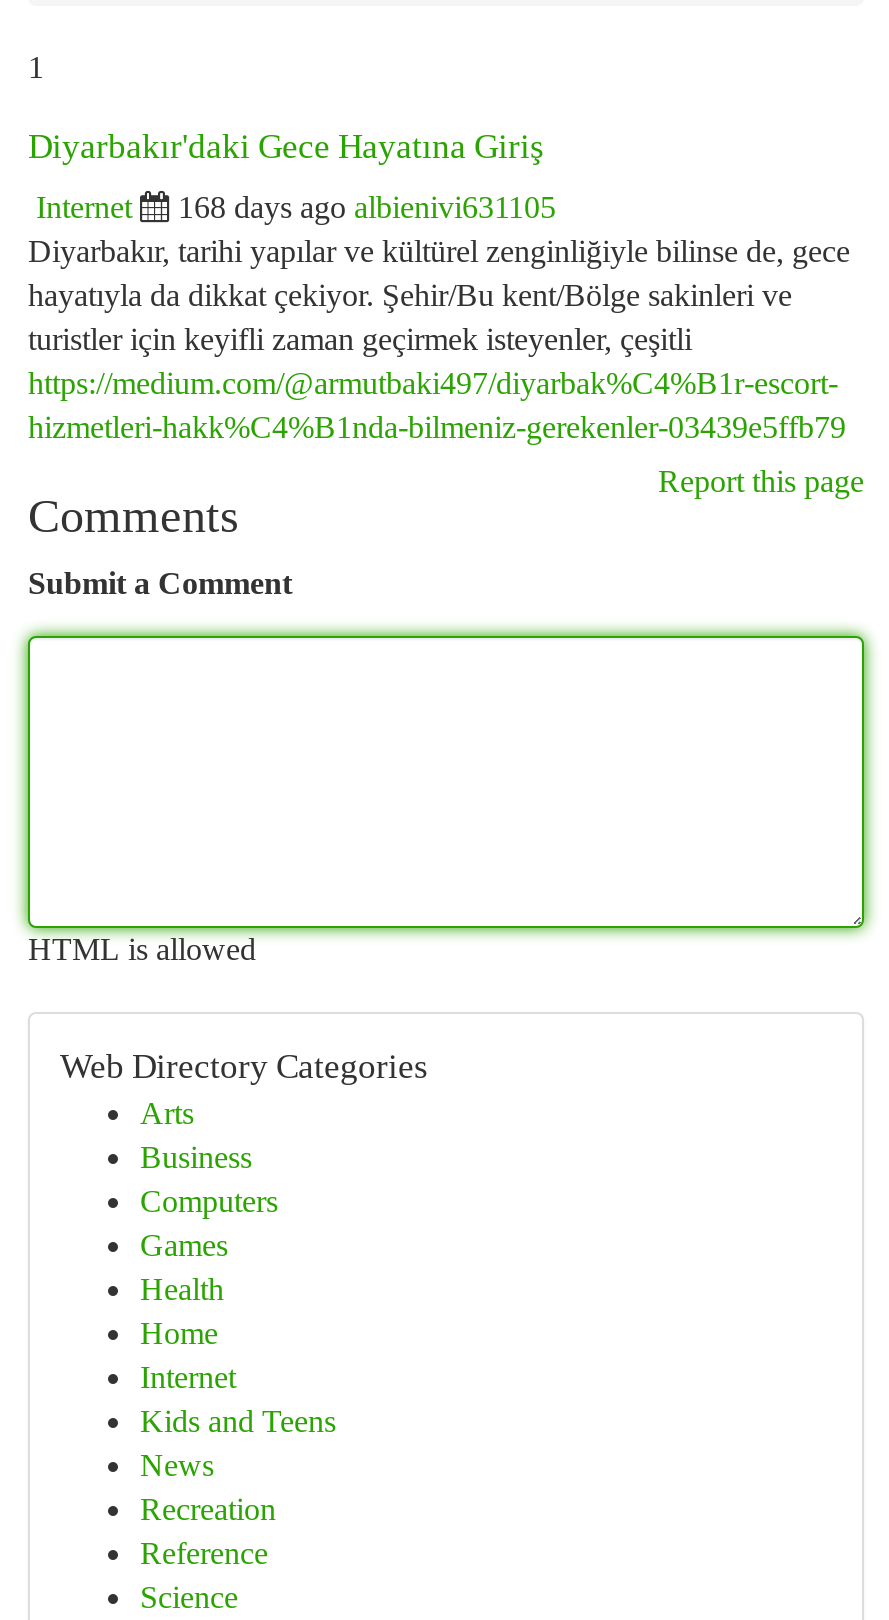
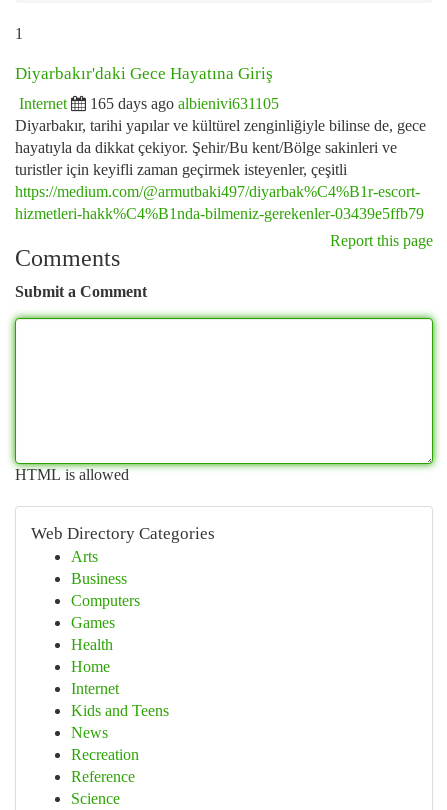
[178,190,556,224] 168 days ago albienivi631105 -> [90,95,279,112] 165 days ago albienivi631105

